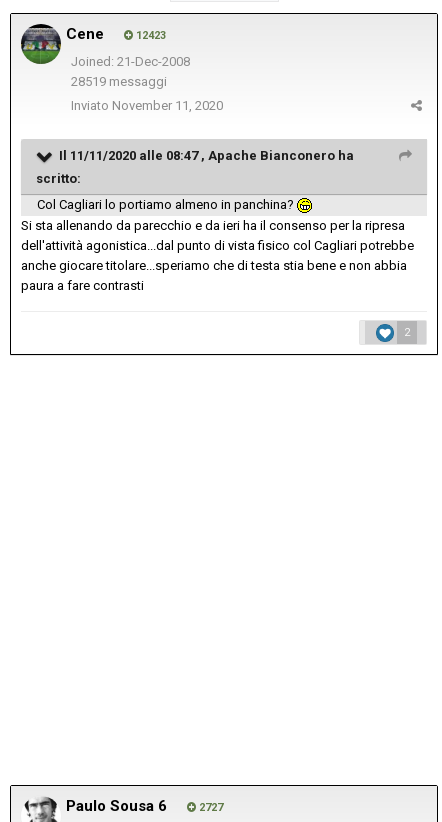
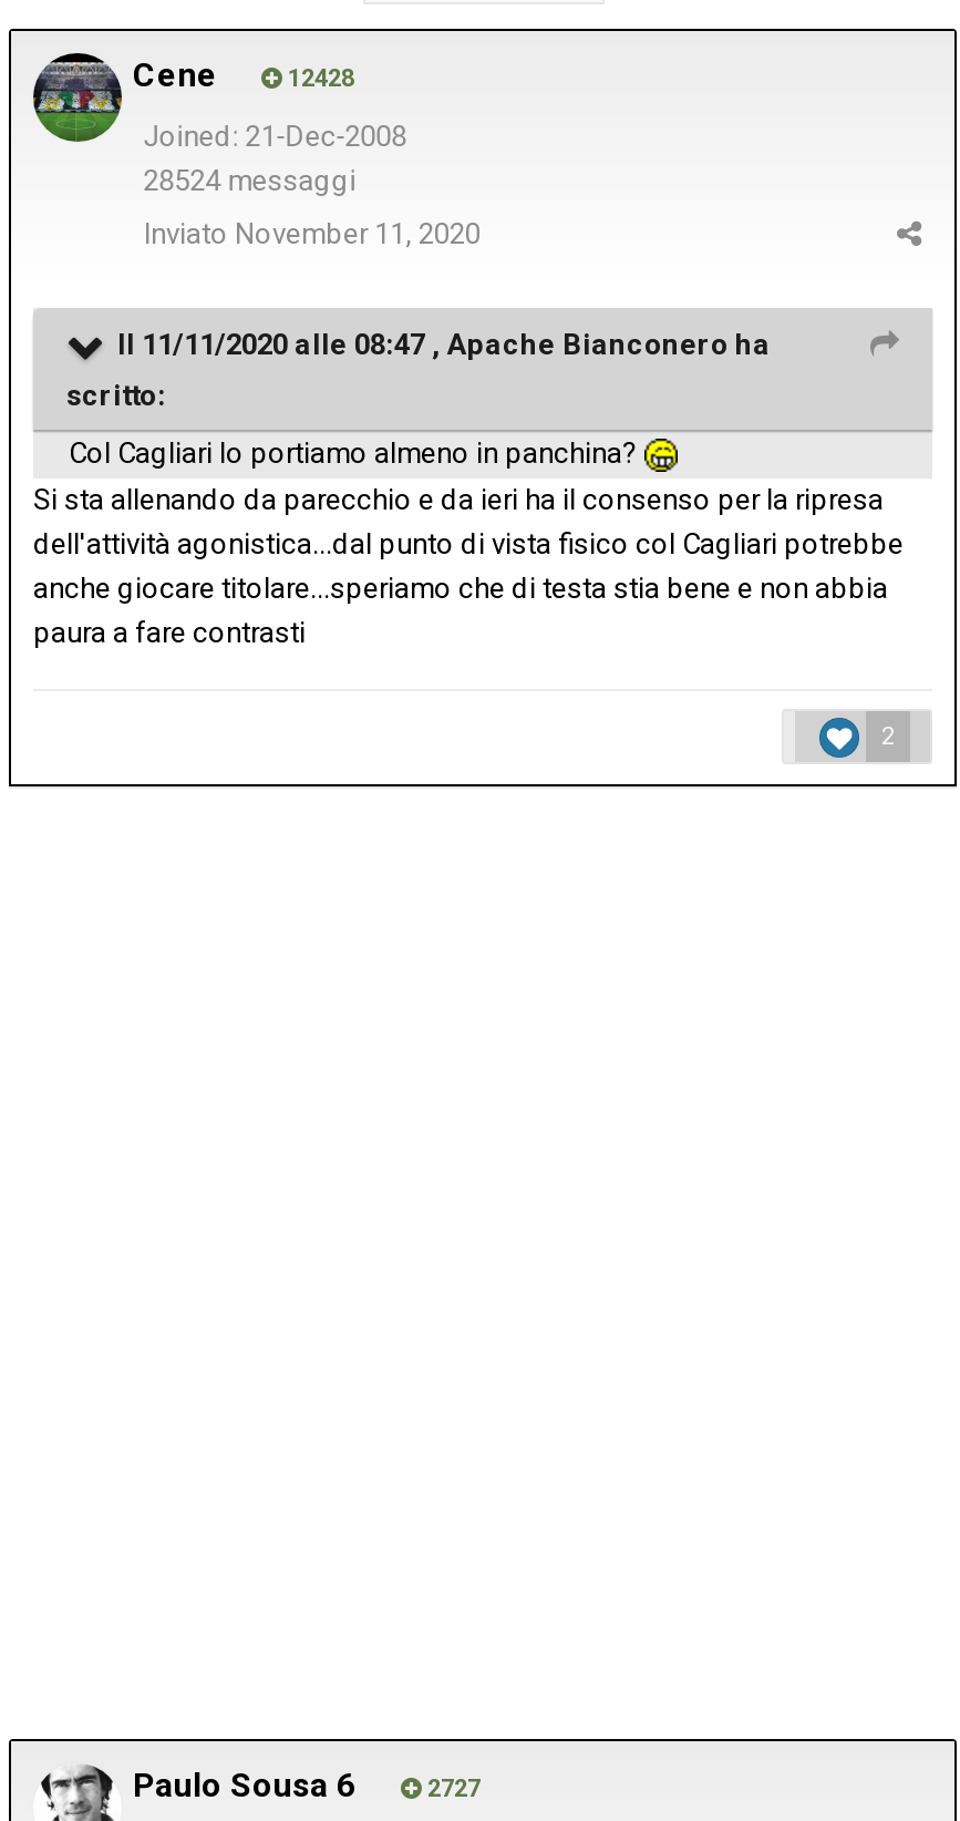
[133,29,166,42] 12423 -> [281,64,354,93] 12428
[71,74,167,89] 28519 messaggi -> [144,164,356,197] 28524 messaggi

